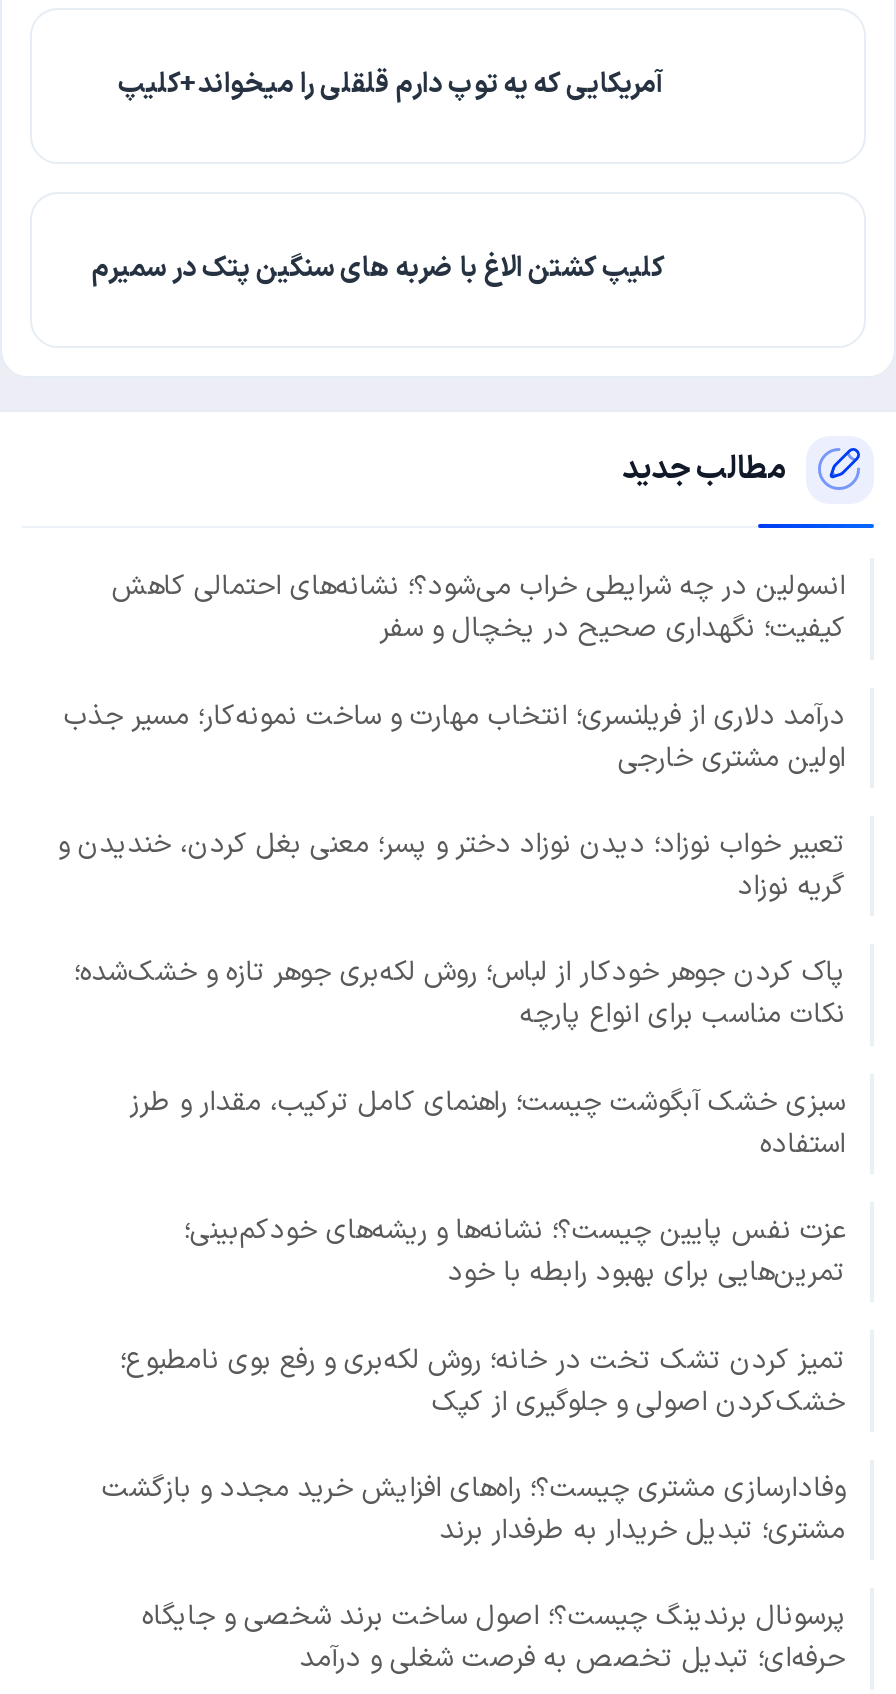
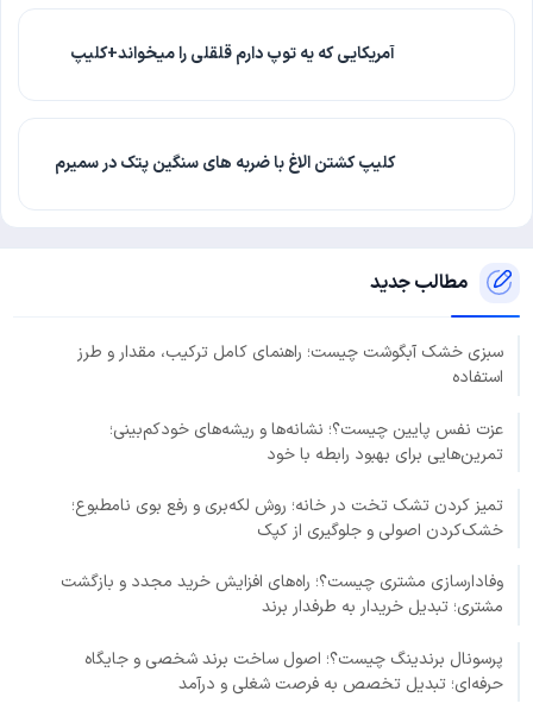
[58,567,846,1037] انسولین در چه شرایطی خراب می‌شود؟؛ نشانه‌های احتمالی کاهش | کیفیت؛ نگهداری صحیح در یخچال و سفر | درآمد دلاری از فریلنسری؛ انتخاب مهارت و ساخت نمونه‌کار؛ مسیر جذب | اولین مشتری خارجی | تعبیر خواب نوزاد؛ دیدن نوزاد دختر و پسر؛ معنی بغل کردن، خندیدن و | گریه نوزاد | پاک کردن جوهر خودکار از لباس؛ روش لکه‌بری جوهر تازه و خشک‌شده؛ | نکات مناسب برای انواع پارچه -> none

